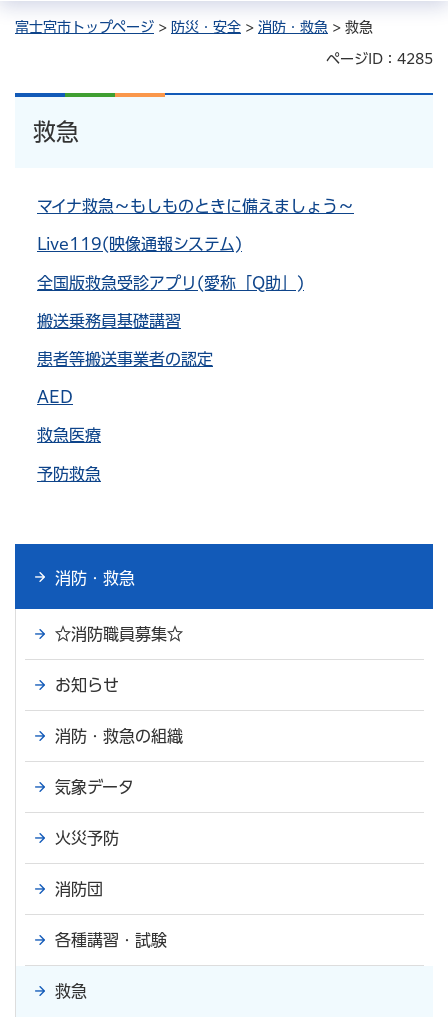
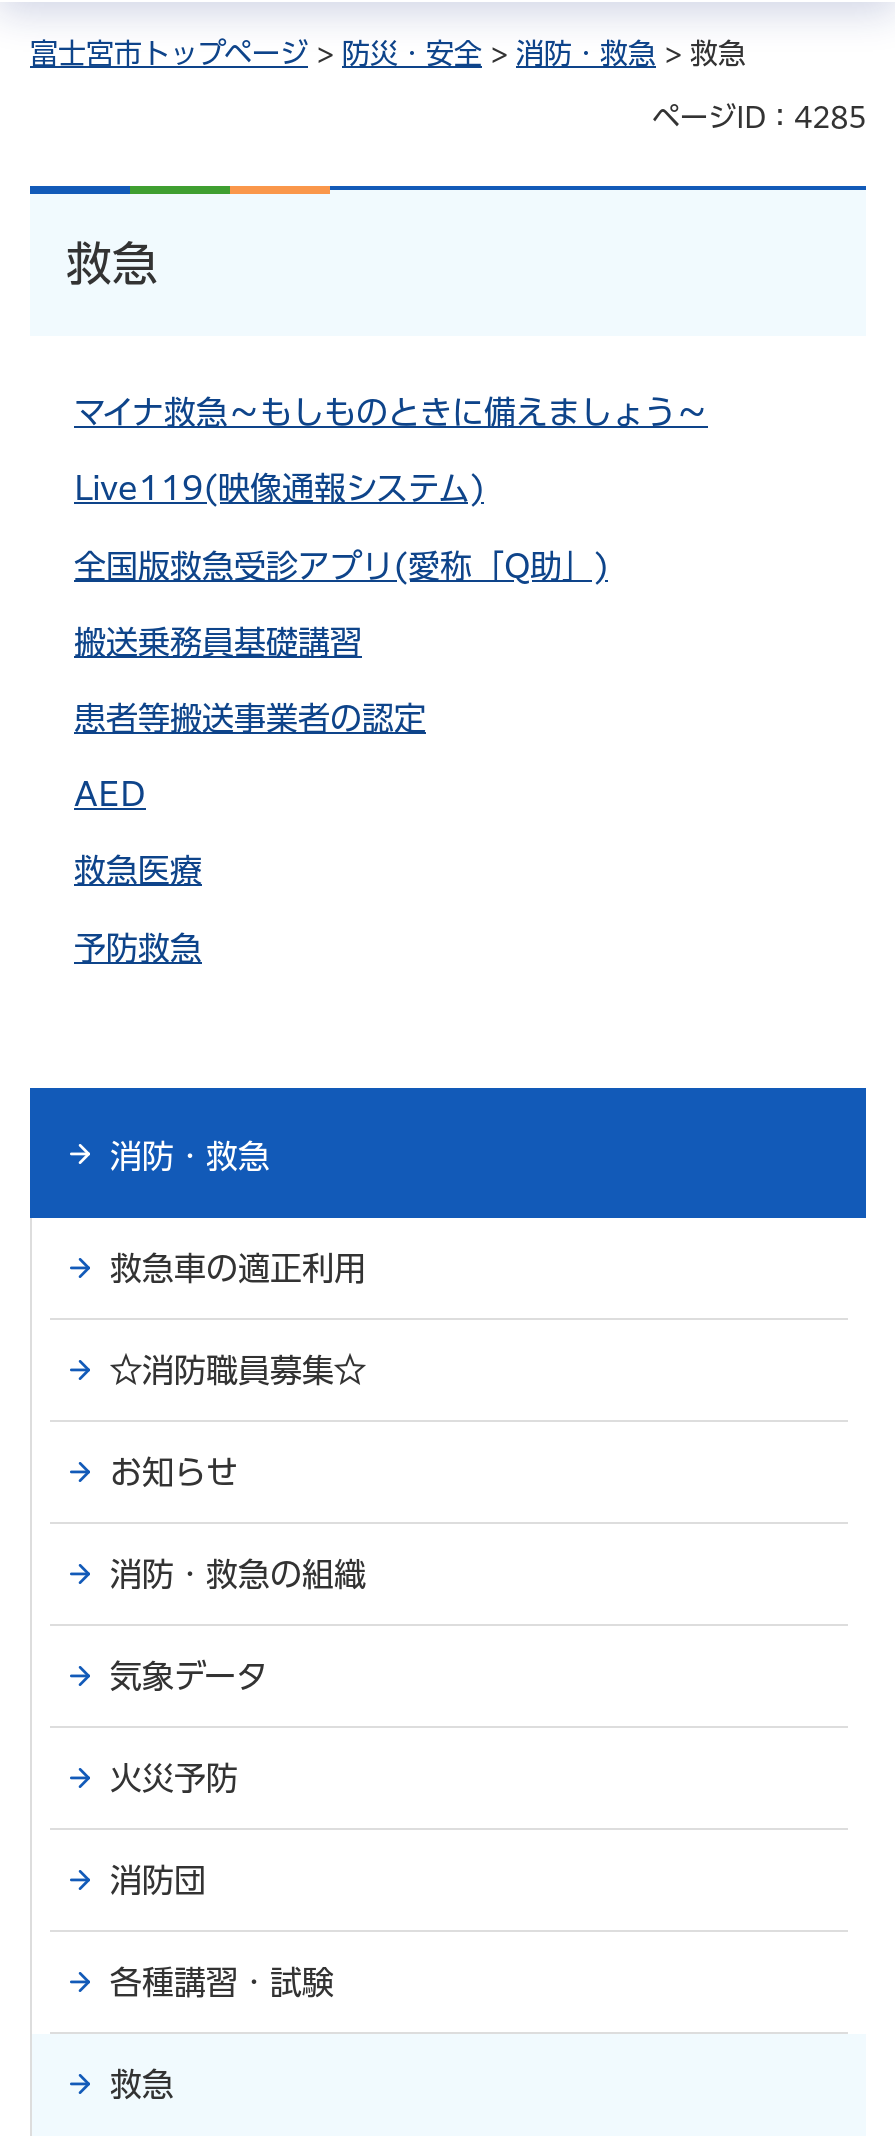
none -> [110,1253,366,1285] 救急車の適正利用

